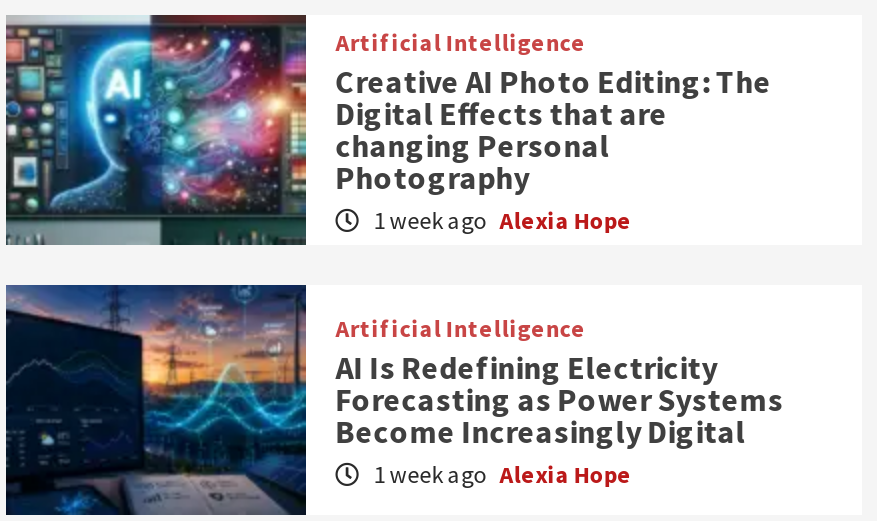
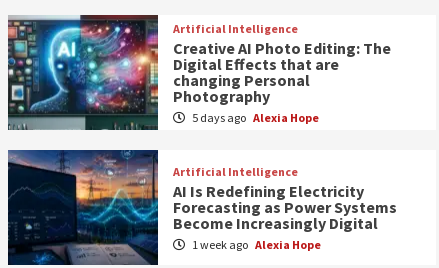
[370,205,632,235] 1 week ago Alexia Hope -> [190,110,319,125] 5 days ago Alexia Hope

